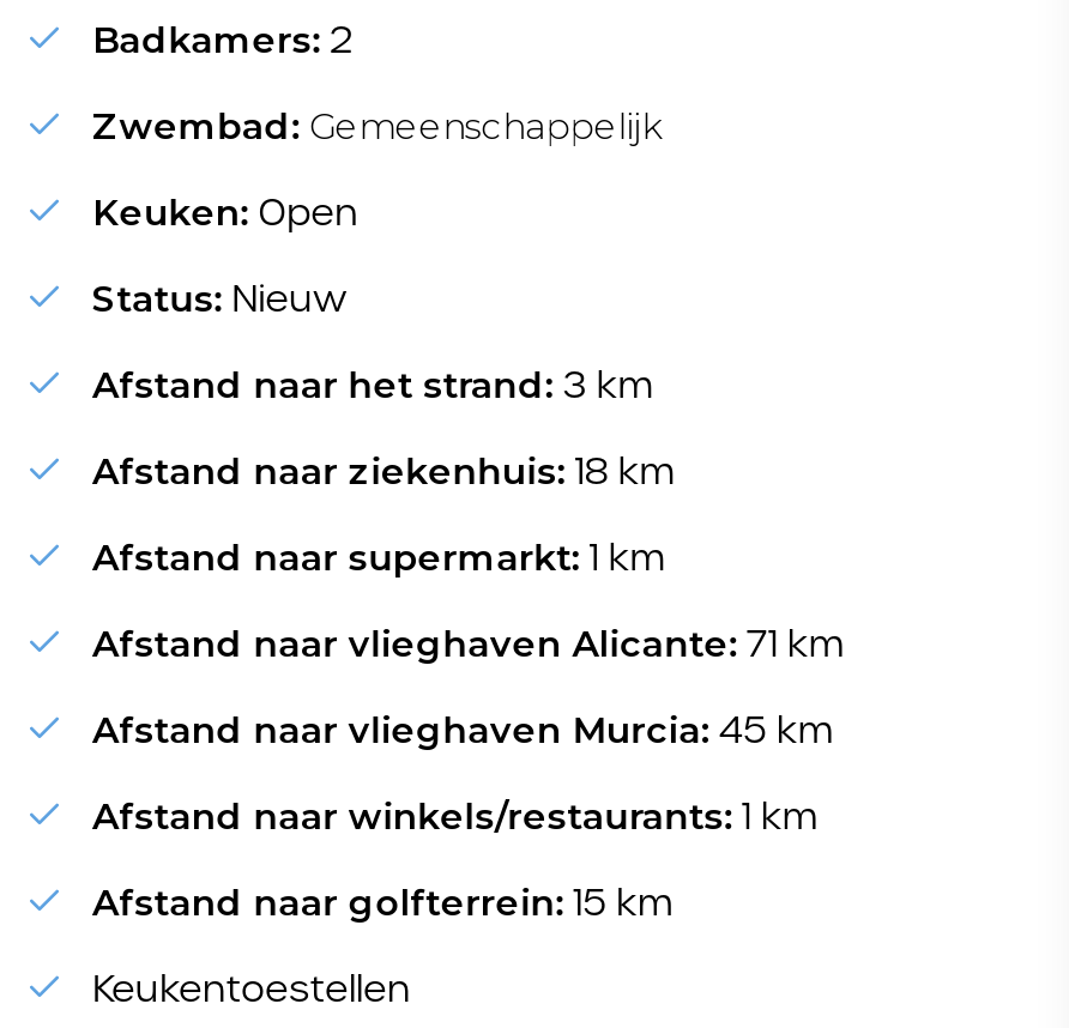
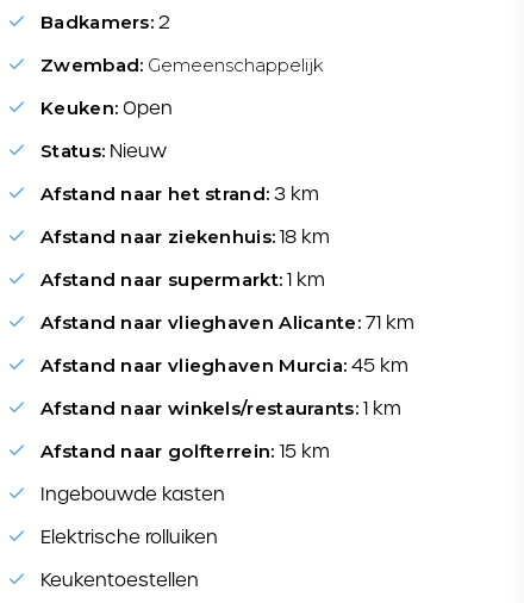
none -> [36,482,225,548] Ingebouwde kasten | Elektrische rolluiken

